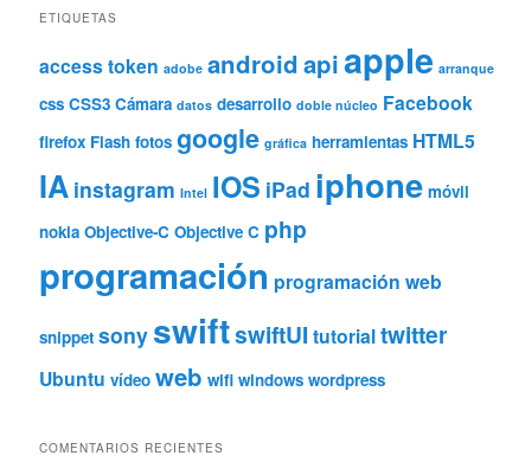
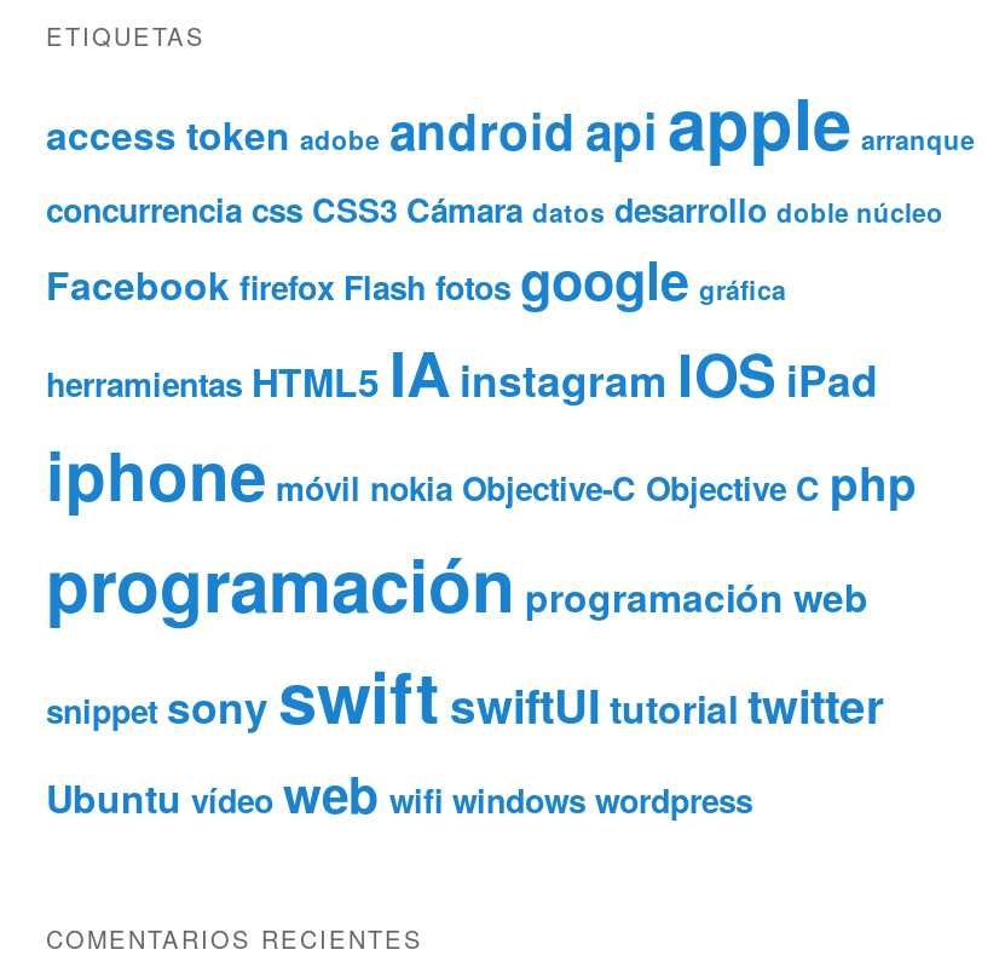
[39,89,475,246] css CSS3 Cámara datos desarrollo doble núcleo Facebook | firefox Flash fotos google gráfica herramientas HTML5 | IA instagram Intel IOS iPad iphone móvil | nokia Objective-C Objective C php -> [46,187,943,521] concurrencia css CSS3 Cámara datos desarrollo doble núcleo | Facebook firefox Flash fotos google gráfica | herramientas HTML5 IA instagram IOS iPad | iphone móvil nokia Objective-C Objective C php

